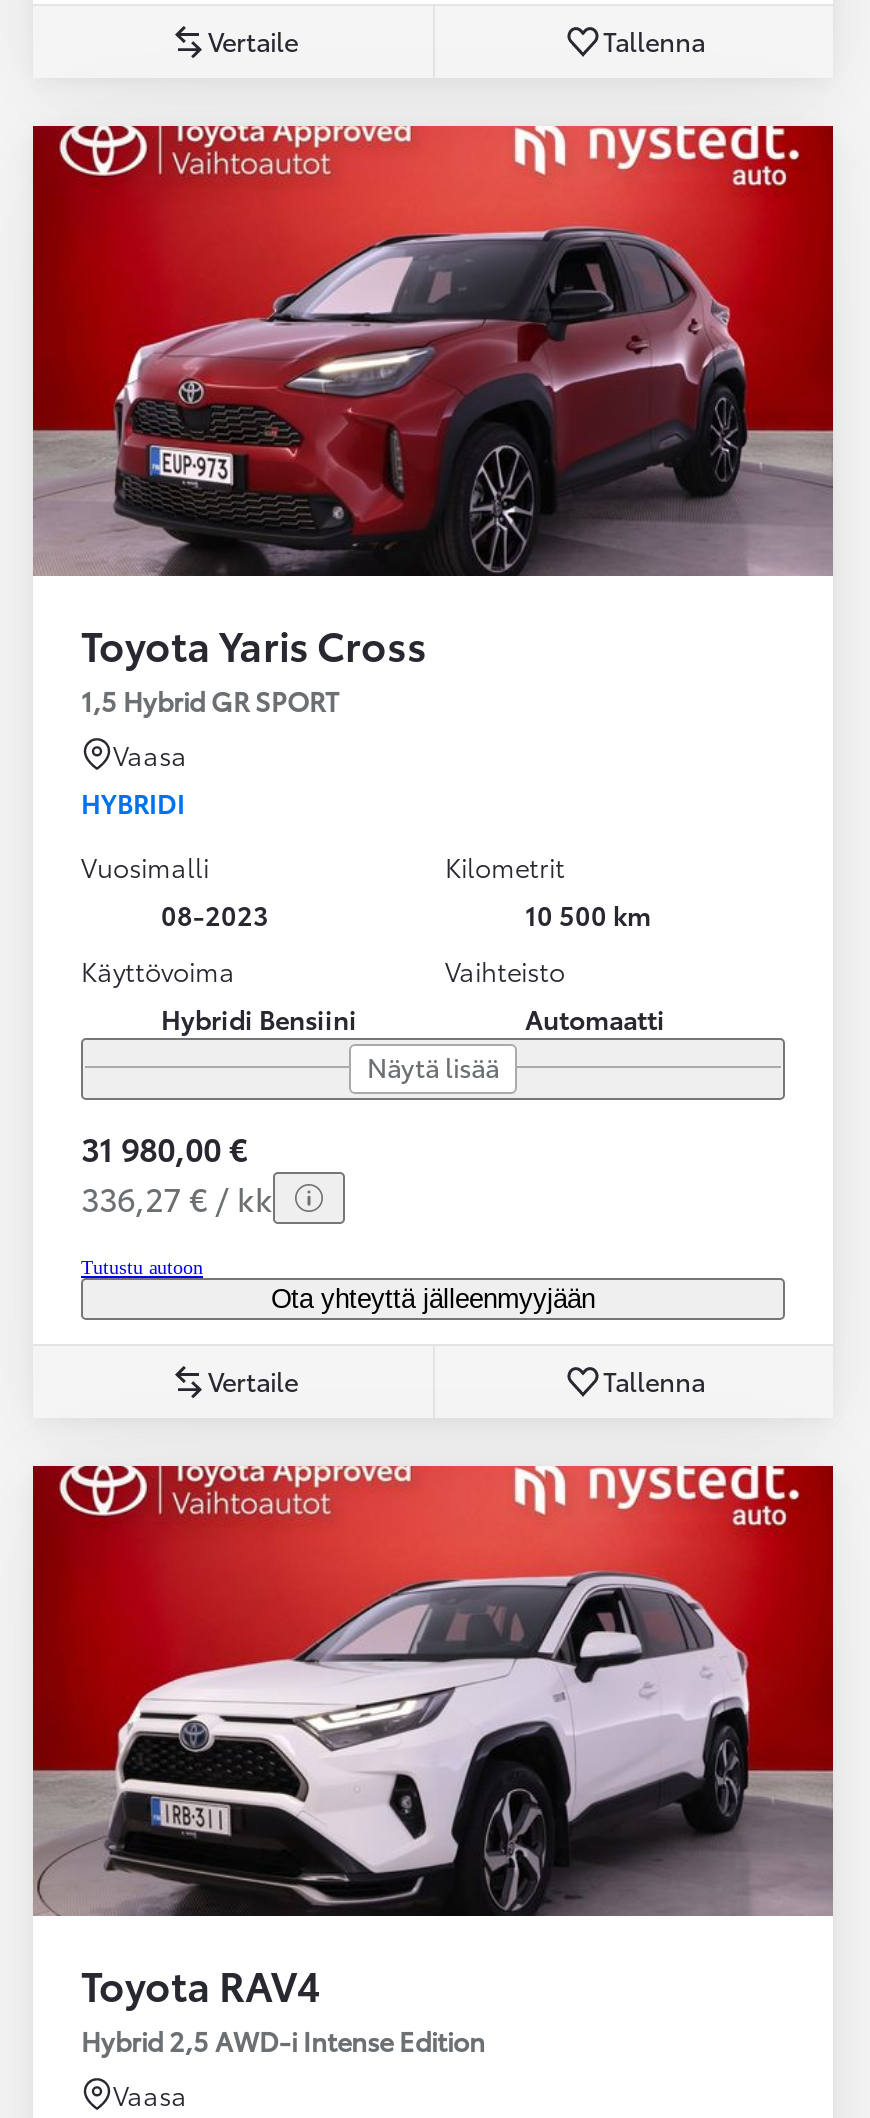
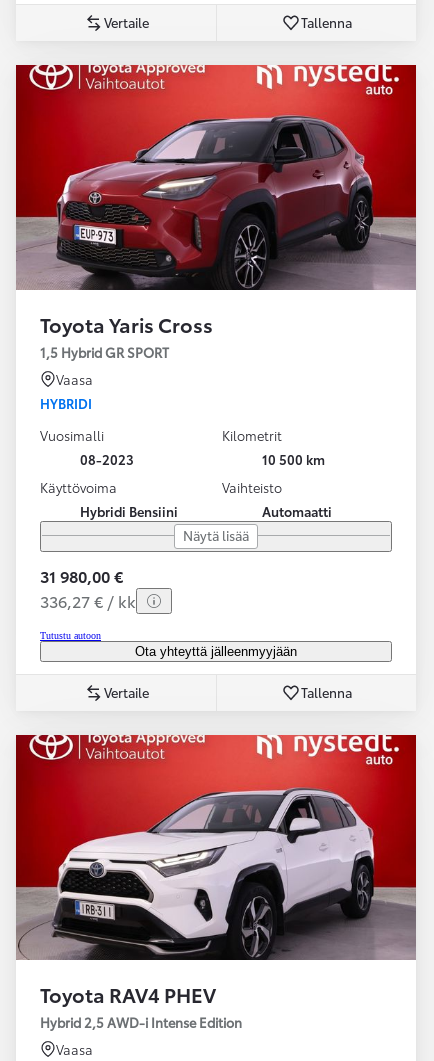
[81,1956,321,2012] Toyota RAV4 -> [40,980,216,1008] Toyota RAV4 PHEV

